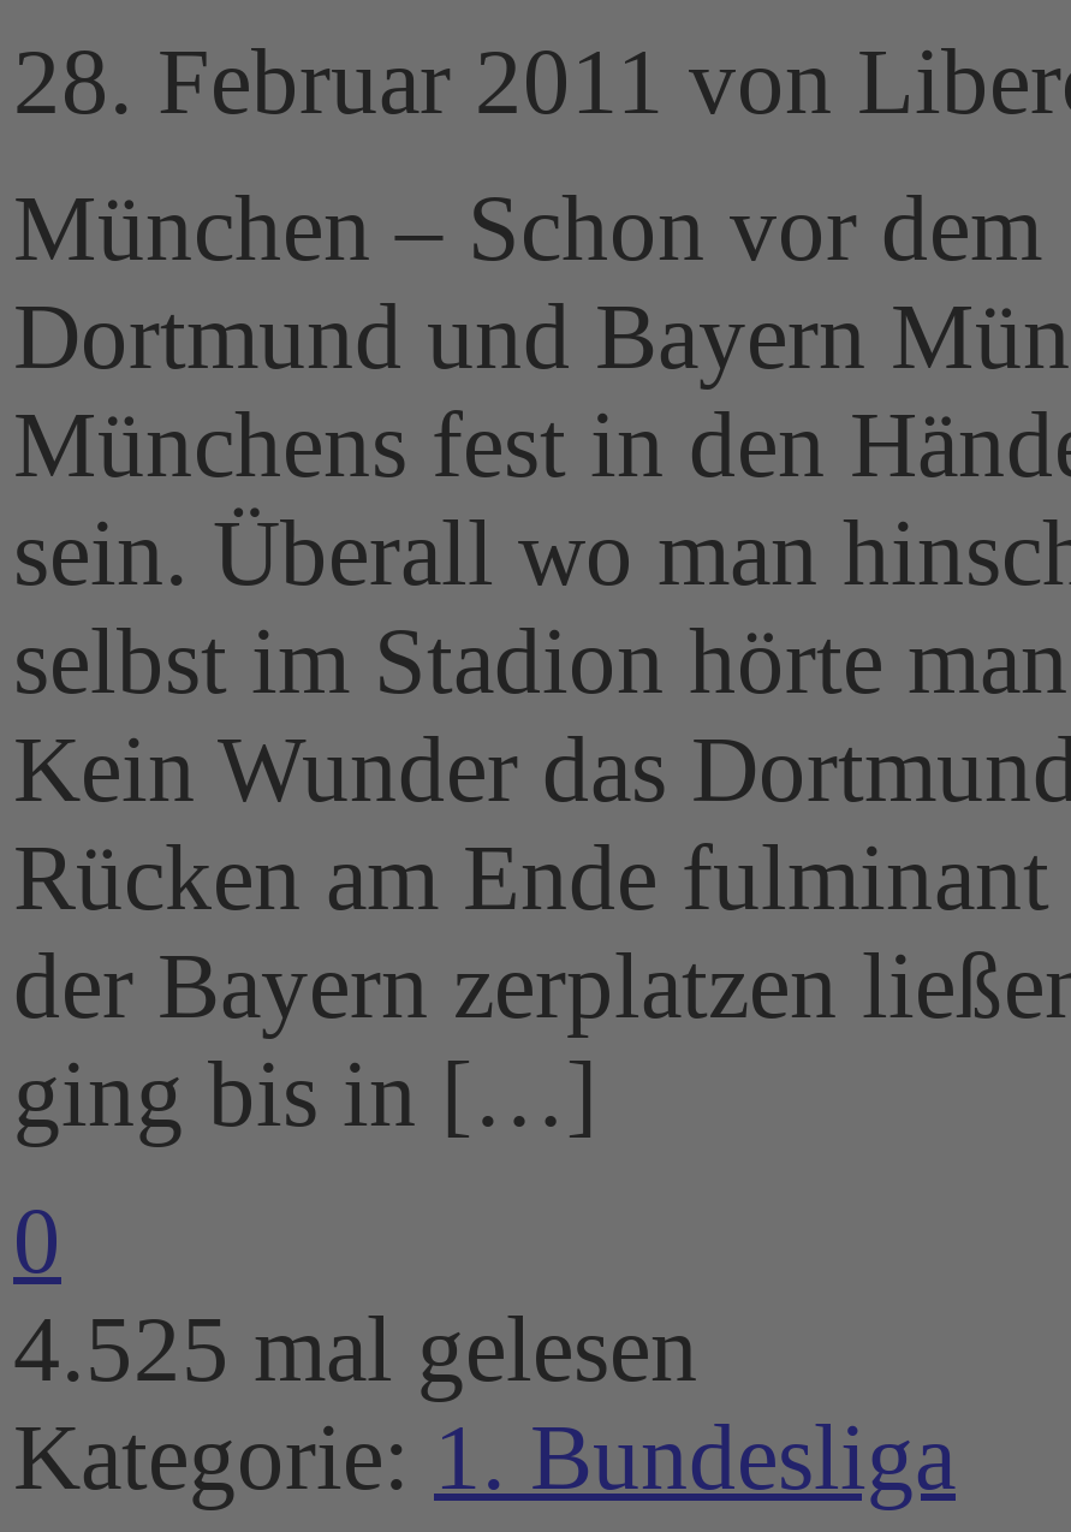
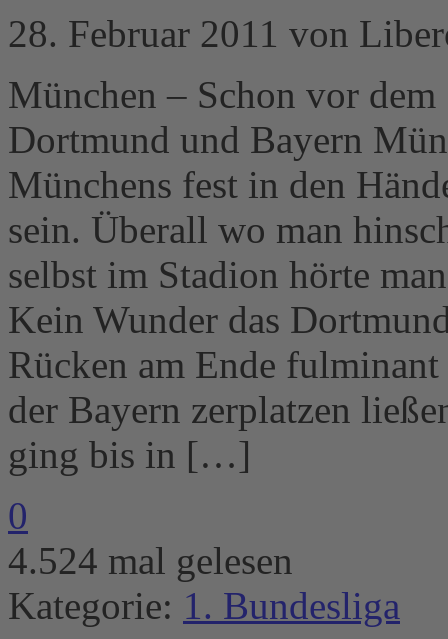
[13,1297,698,1400] 4.525 mal gelesen -> [8,539,293,582] 4.524 mal gelesen

